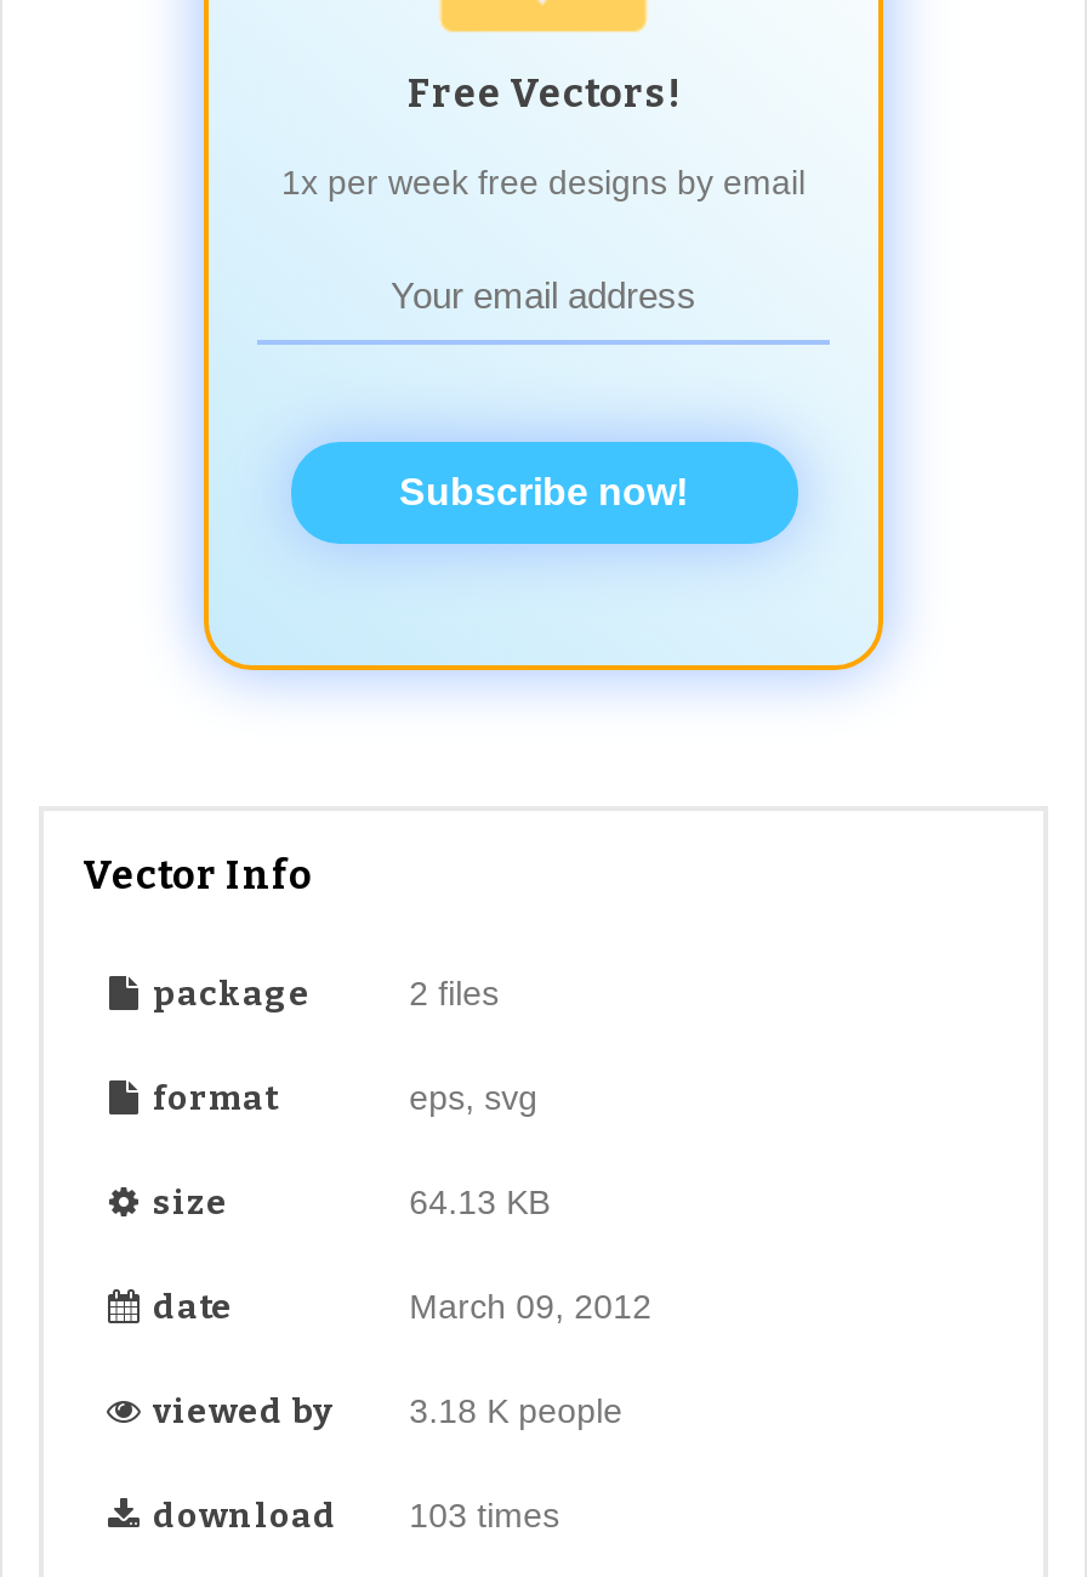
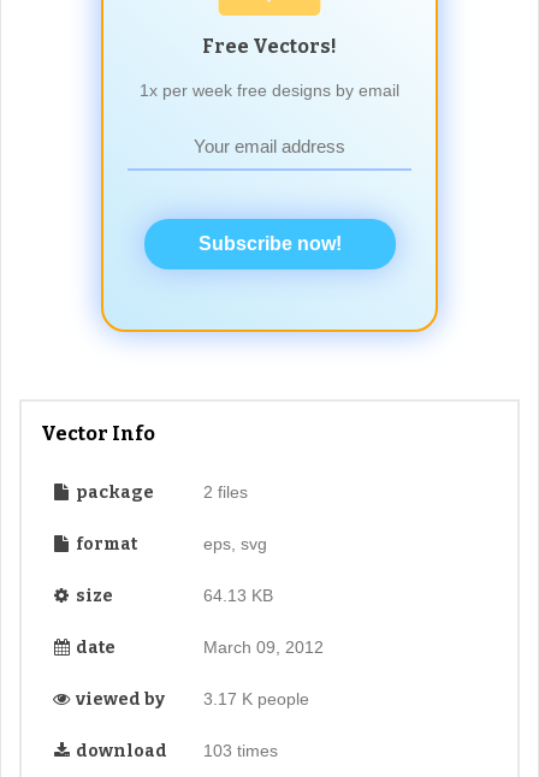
[146,1391,623,1432] viewed by 3.18 K people -> [72,689,309,710] viewed by 3.17 K people

